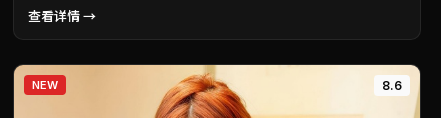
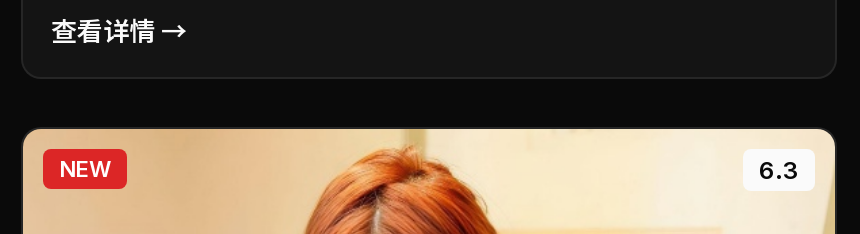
[382,78,402,93] 8.6 -> [759,155,799,185] 6.3

